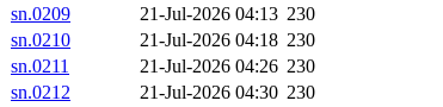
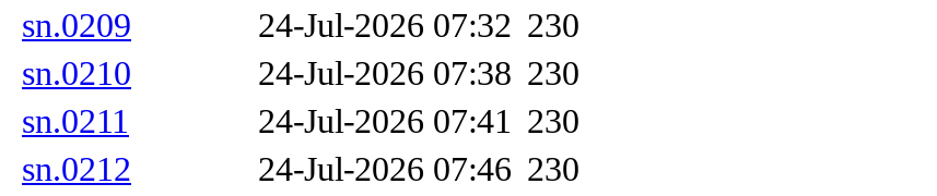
[140,4,315,24] 21-Jul-2026 04:13 230 -> [258,7,579,44] 24-Jul-2026 07:32 230
[140,30,315,50] 21-Jul-2026 04:18 230 -> [258,55,579,92] 24-Jul-2026 07:38 230
[140,56,315,77] 21-Jul-2026 04:26 230 -> [258,103,579,140] 24-Jul-2026 07:41 230
[140,83,315,103] 21-Jul-2026 04:30 230 -> [258,151,579,188] 24-Jul-2026 07:46 230

